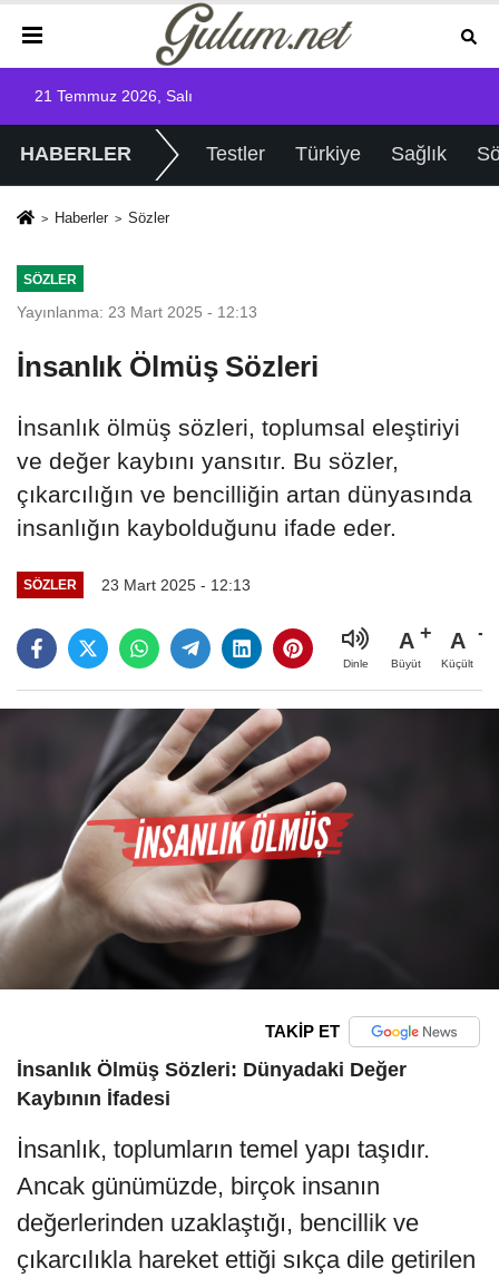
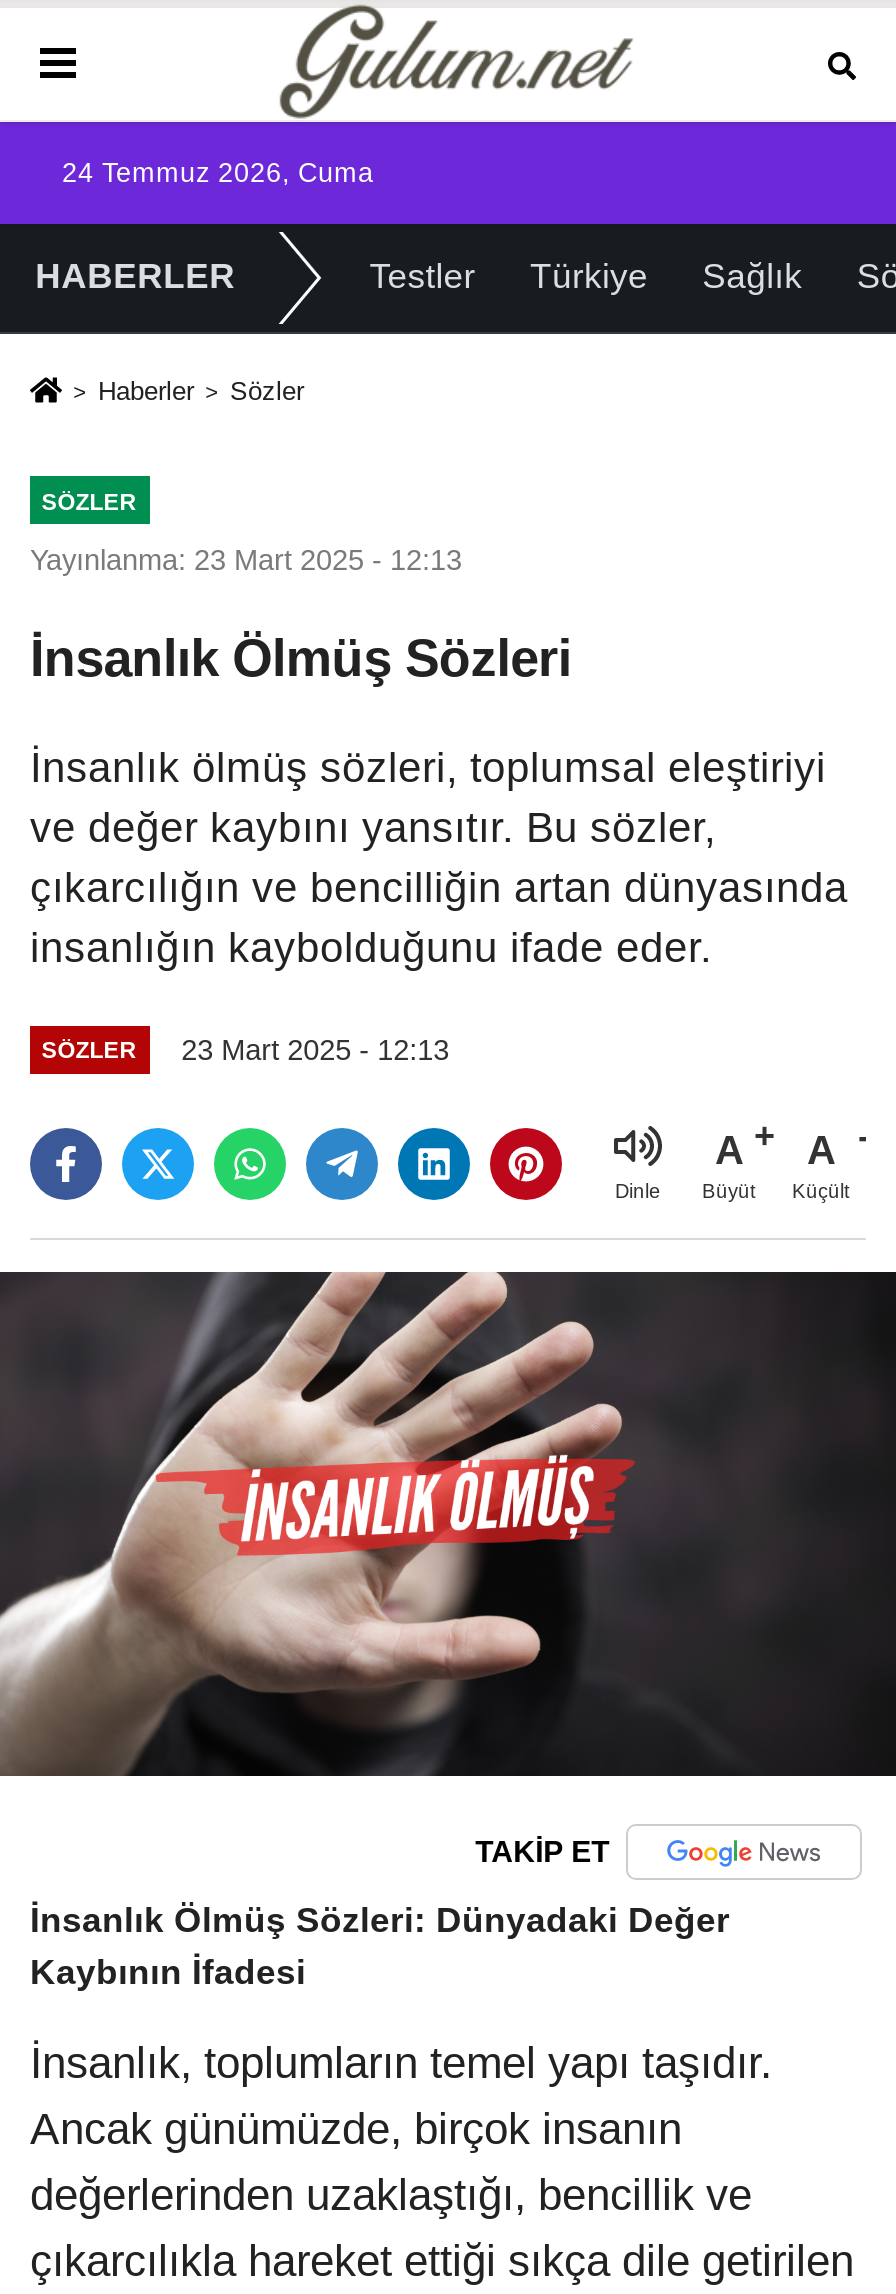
[35,88,193,105] 21 Temmuz 2026, Salı -> [62,158,374,188] 24 Temmuz 2026, Cuma

